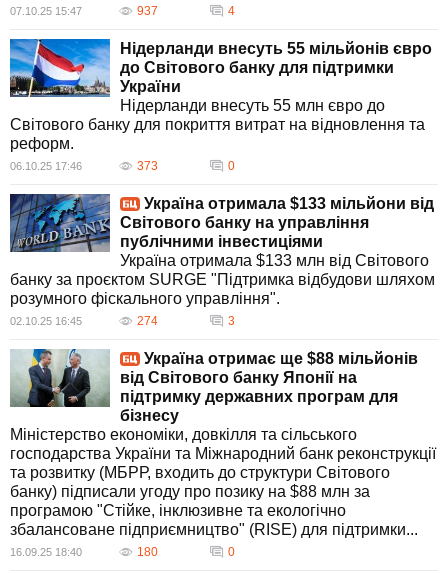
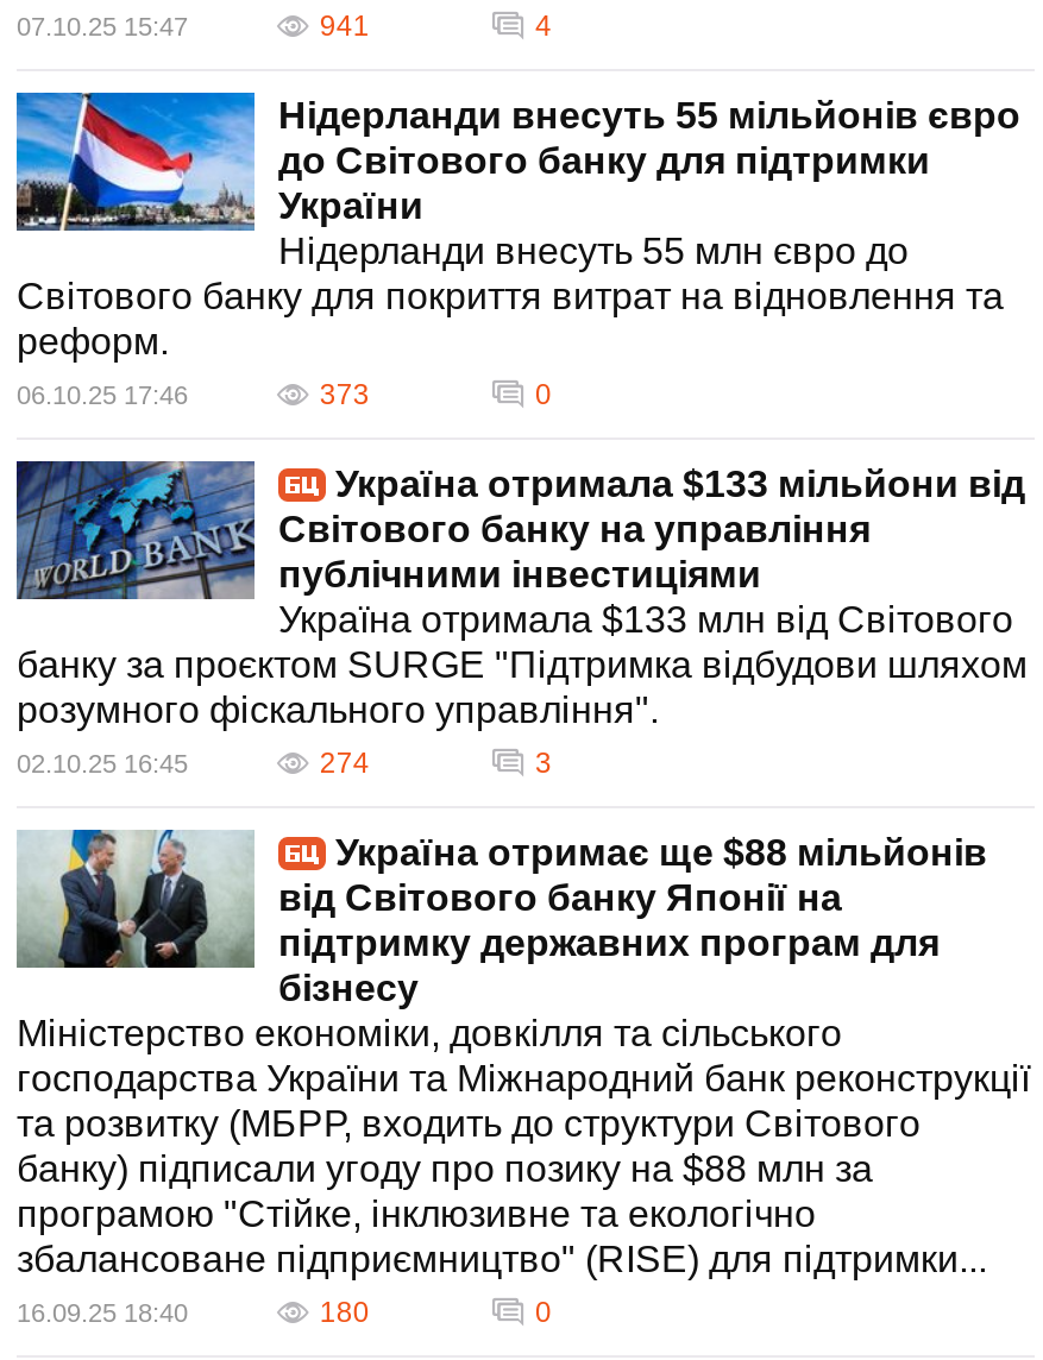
[137,4,158,18] 937 -> [320,9,370,42] 941

